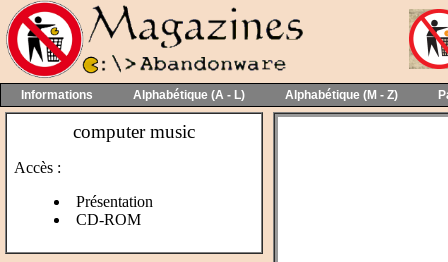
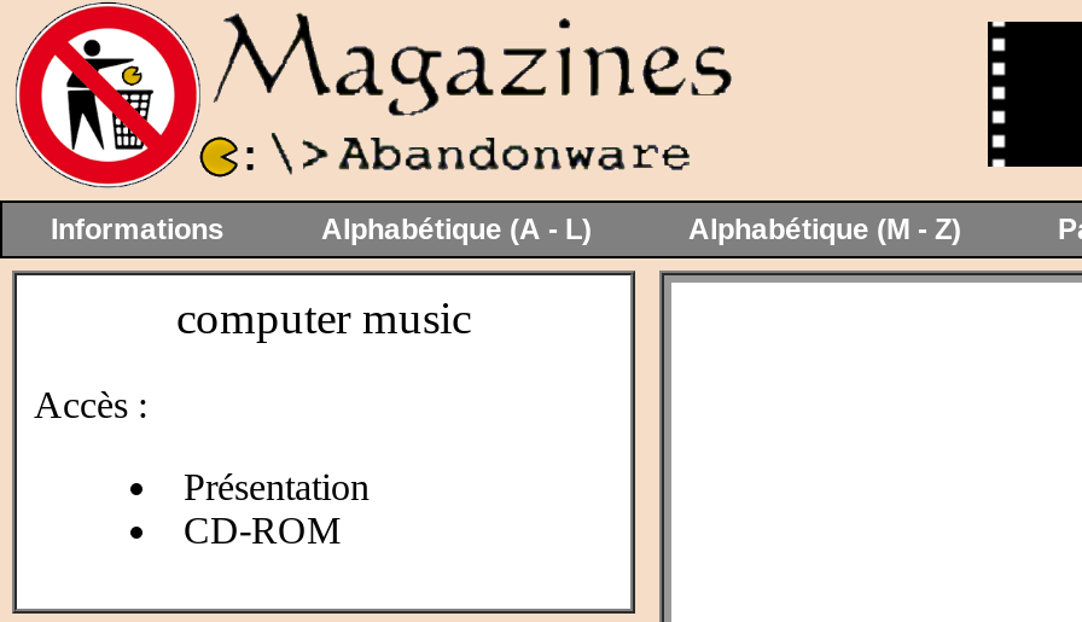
[408,8,445,70] [image] -> [985,19,1075,169] [image]

